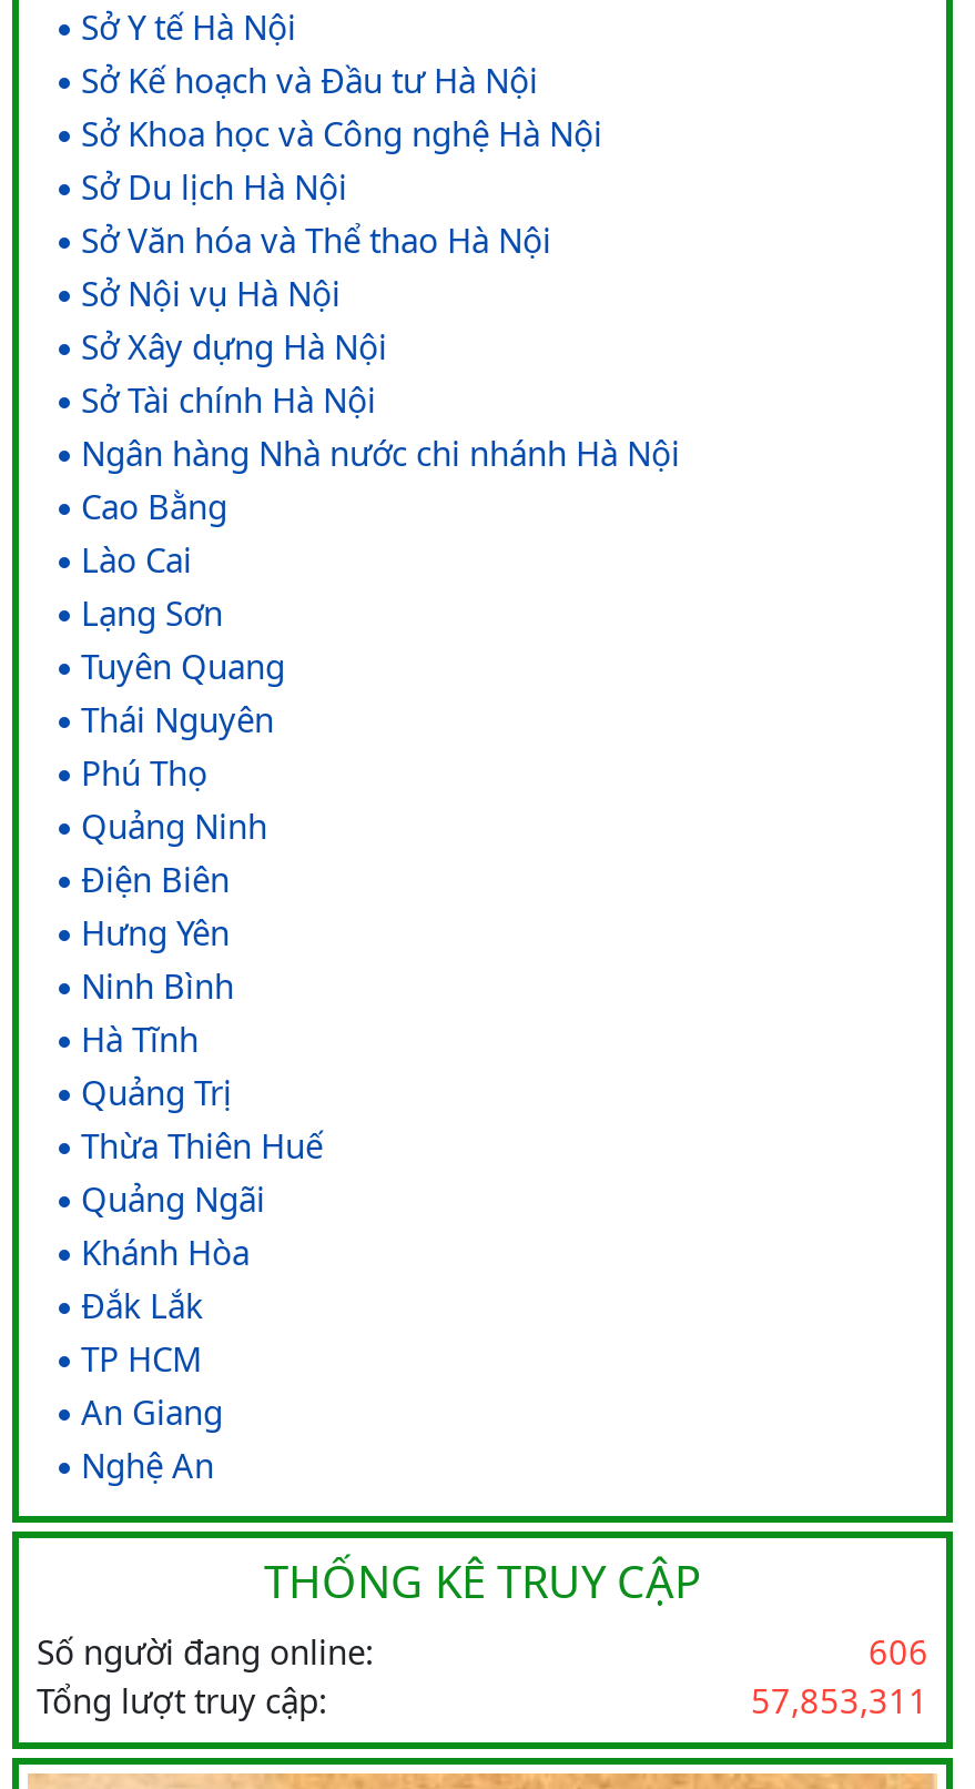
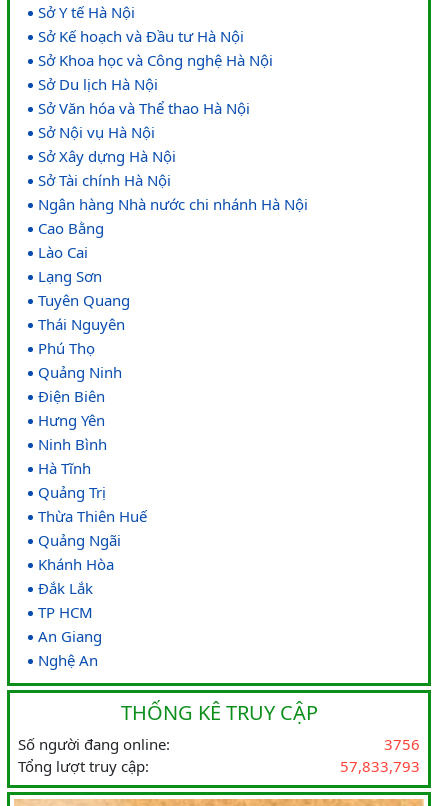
[869,1630,928,1675] 606 -> [384,734,420,754] 3756
[751,1679,928,1724] 57,853,311 -> [340,756,420,776] 57,833,793

